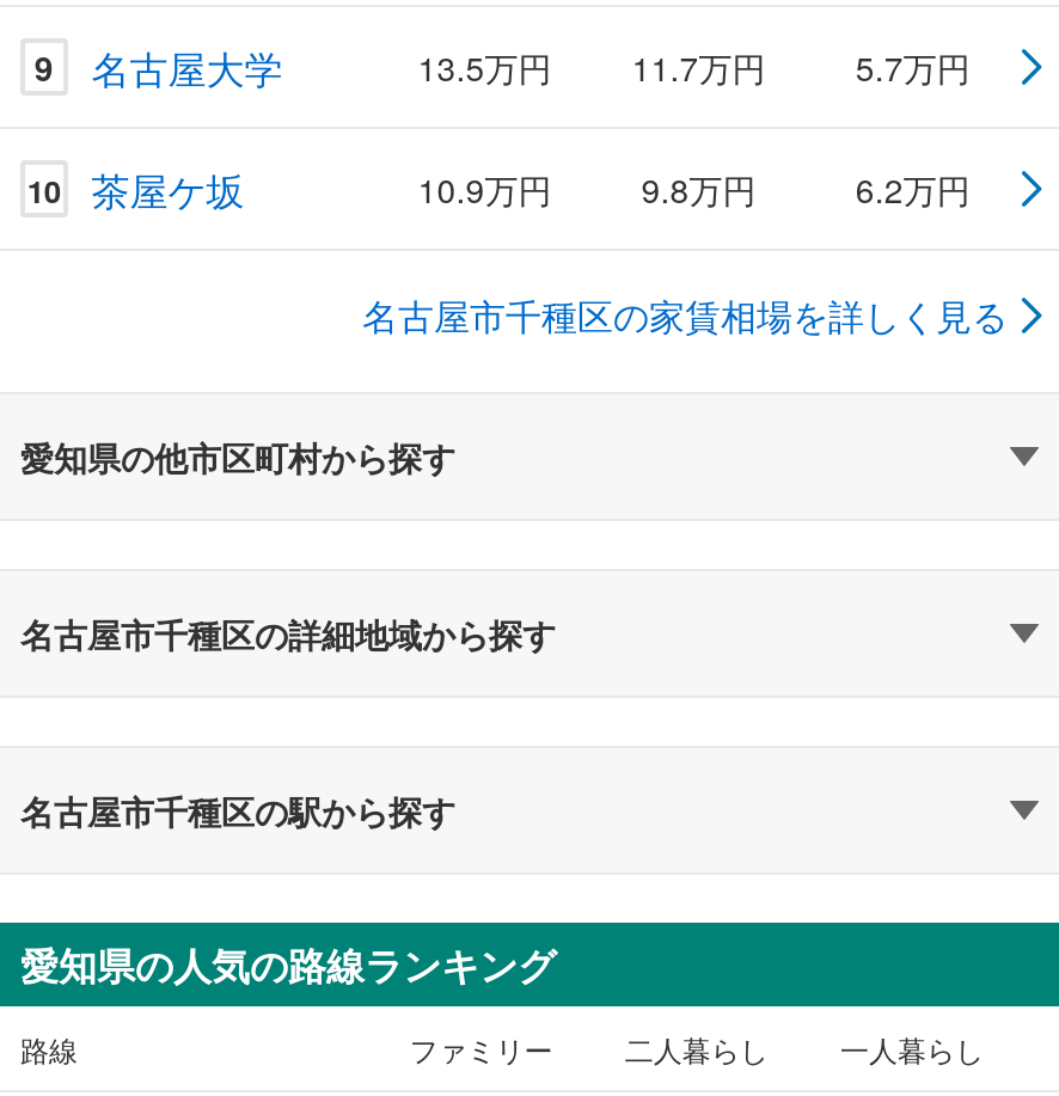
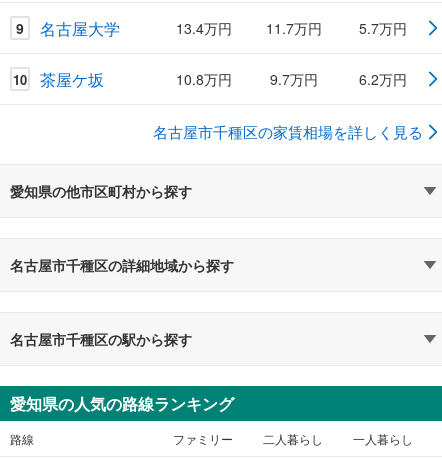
[418,43,970,91] 13.5万円 11.7万円 5.7万円 -> [176,18,407,38] 13.4万円 11.7万円 5.7万円
[418,165,552,213] 10.9万円 -> [176,69,232,89] 10.8万円
[641,165,756,213] 9.8万円 -> [270,69,318,89] 9.7万円

